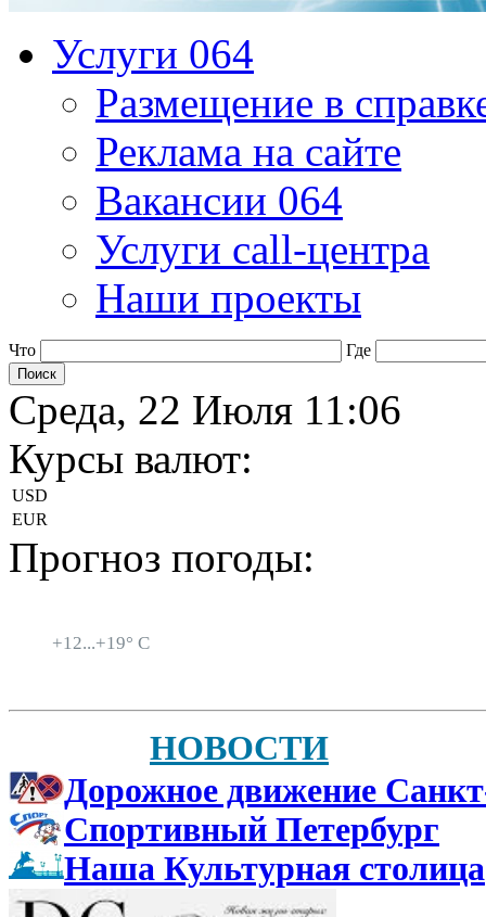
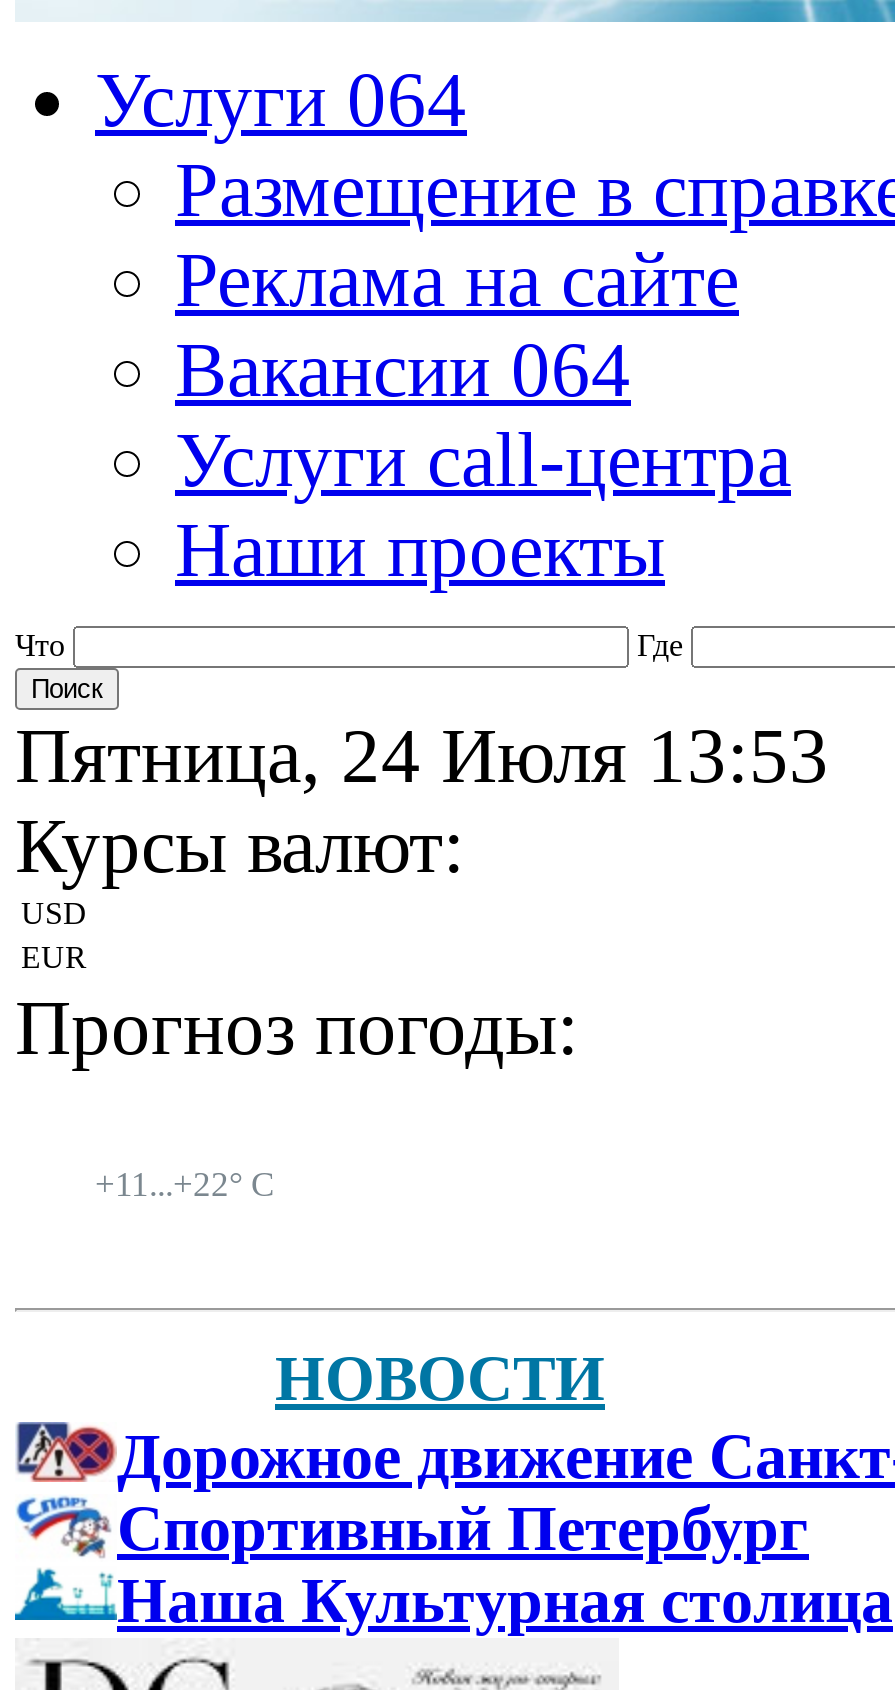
[9,386,401,433] Среда, 22 Июля 11:06 -> [15,712,829,798] Пятница, 24 Июля 13:53
[52,633,150,653] +12...+19° C -> [95,1166,273,1204] +11...+22° C

